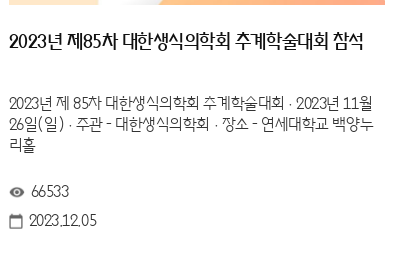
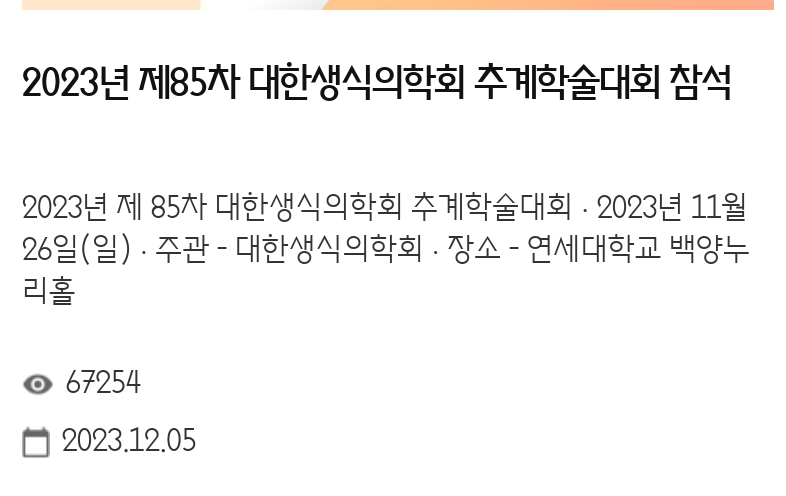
[31,181,68,201] 66533 -> [65,362,140,402] 67254

